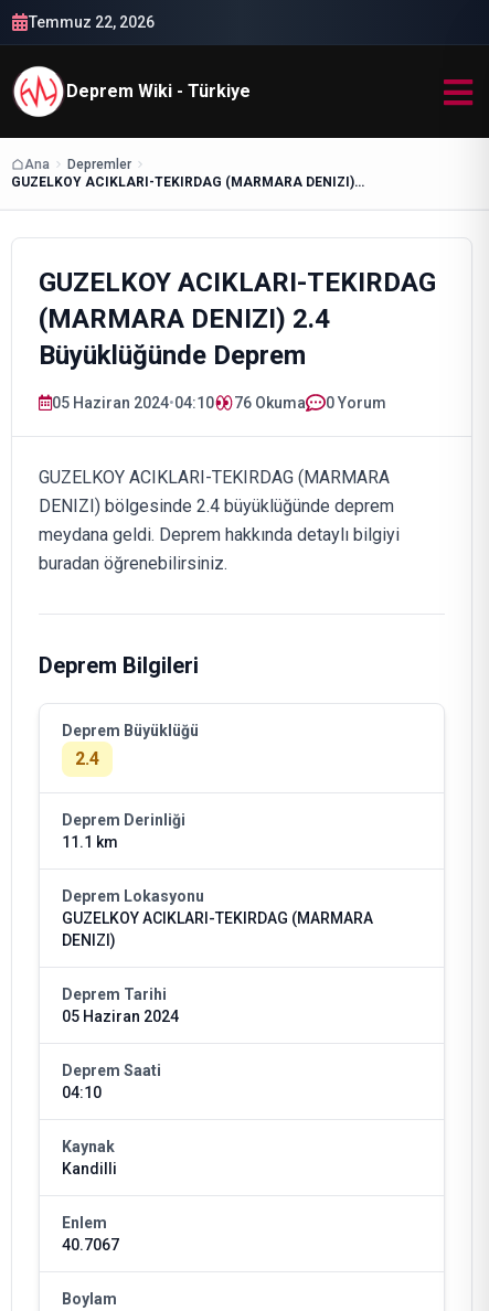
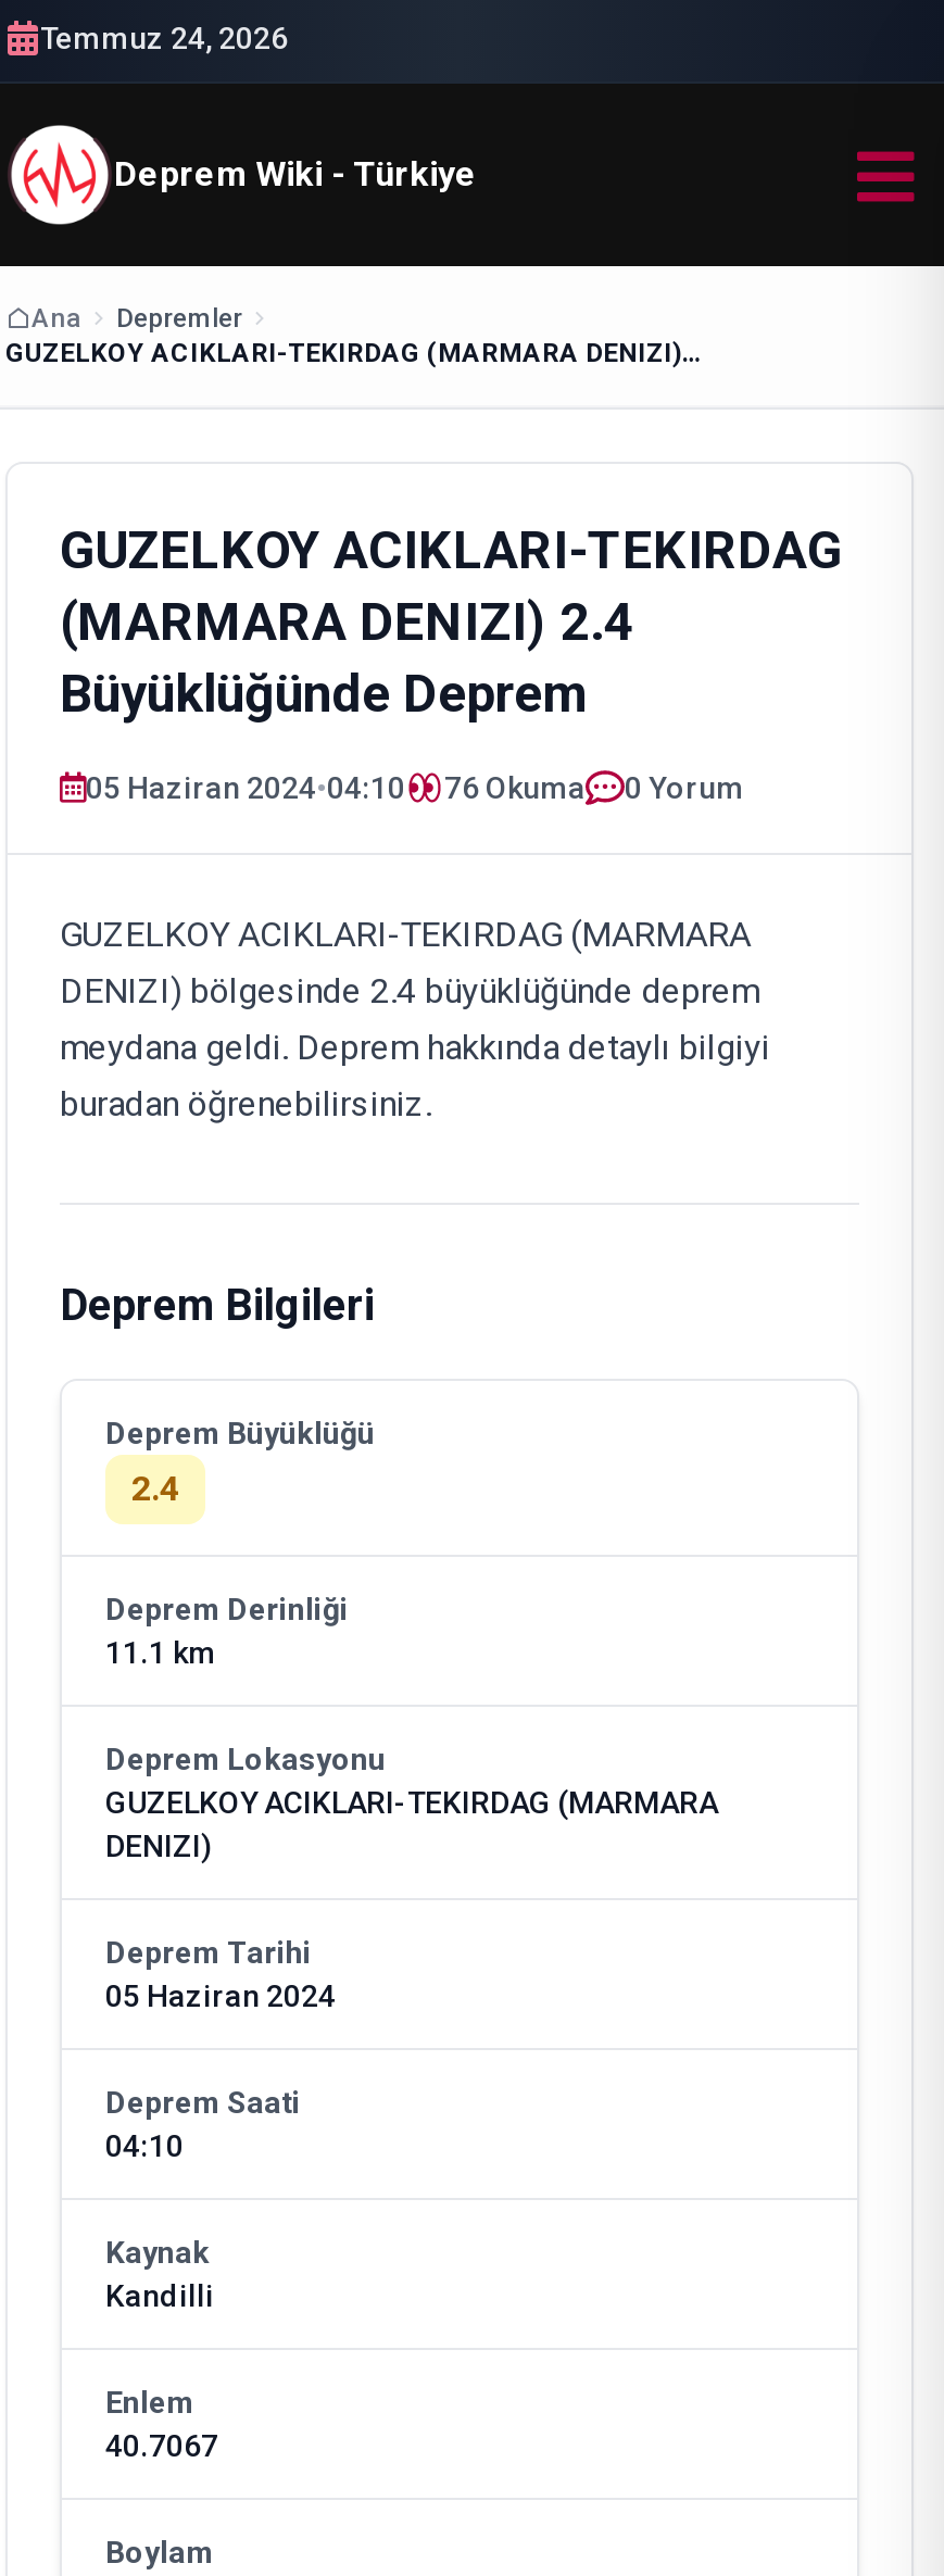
[29,13,155,31] Temmuz 22, 2026 -> [40,21,288,55] Temmuz 24, 2026

